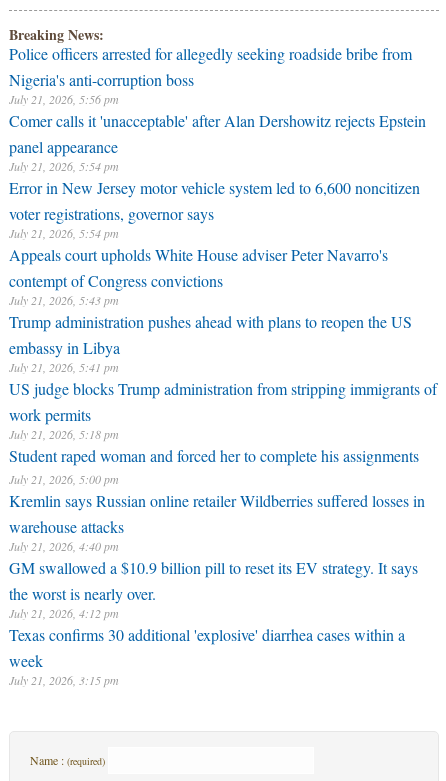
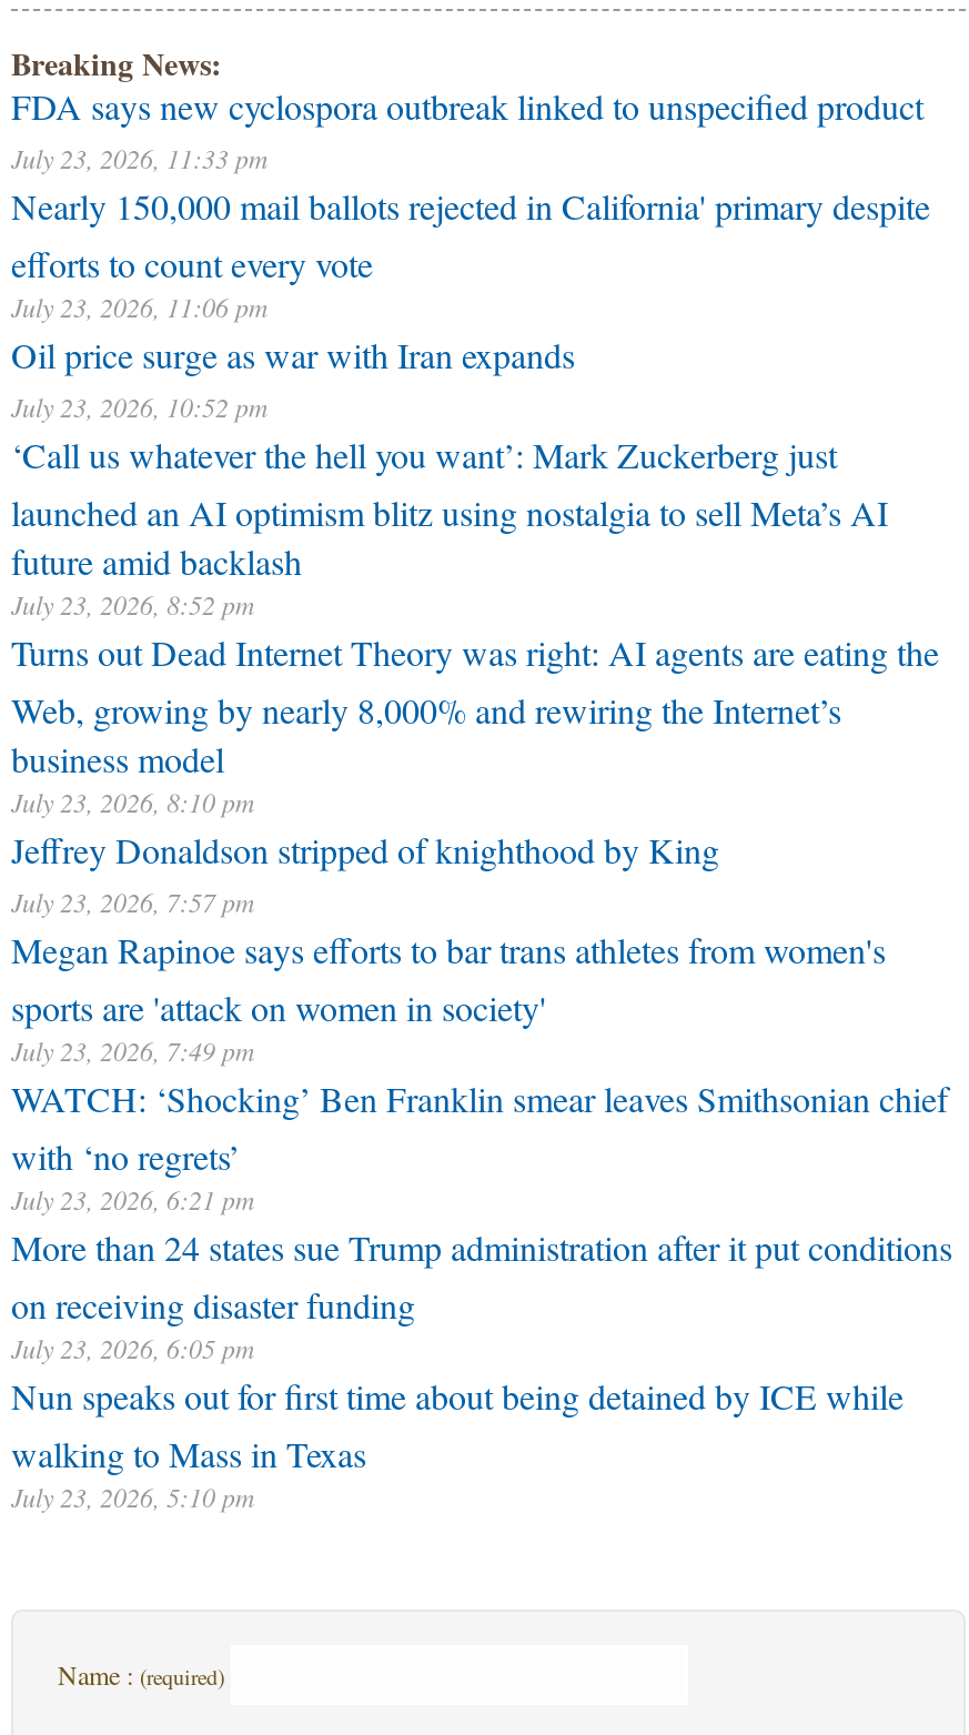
[9,43,437,688] Police officers arrested for allegedly seeking roadside bribe from | Nigeria's anti-corruption boss | July 21, 2026, 5:56 pm | Comer calls it 'unacceptable' after Alan Dershowitz rejects Epstein | panel appearance | July 21, 2026, 5:54 pm | Error in New Jersey motor vehicle system led to 6,600 noncitizen | voter registrations, governor says | July 21, 2026, 5:54 pm | Appeals court upholds White House adviser Peter Navarro's | contempt of Congress convictions | July 21, 2026, 5:43 pm | Trump administration pushes ahead with plans to reopen the US | embassy in Libya | July 21, 2026, 5:41 pm | US judge blocks Trump administration from stripping immigrants of | work permits | July 21, 2026, 5:18 pm | Student raped woman and forced her to complete his assignments | July 21, 2026, 5:00 pm | Kremlin says Russian online retailer Wildberries suffered losses in | warehouse attacks | July 21, 2026, 4:40 pm | GM swallowed a $10.9 billion pill to reset its EV strategy. It says | the worst is nearly over. | July 21, 2026, 4:12 pm | Texas confirms 30 additional 'explosive' diarrhea cases within a | week | July 21, 2026, 3:15 pm -> [11,82,952,1514] FDA says new cyclospora outbreak linked to unspecified product | July 23, 2026, 11:33 pm | Nearly 150,000 mail ballots rejected in California' primary despite | efforts to count every vote | July 23, 2026, 11:06 pm | Oil price surge as war with Iran expands | July 23, 2026, 10:52 pm | ‘Call us whatever the hell you want’: Mark Zuckerberg just | launched an AI optimism blitz using nostalgia to sell Meta’s AI | future amid backlash | July 23, 2026, 8:52 pm | Turns out Dead Internet Theory was right: AI agents are eating the | Web, growing by nearly 8,000% and rewiring the Internet’s | business model | July 23, 2026, 8:10 pm | Jeffrey Donaldson stripped of knighthood by King | July 23, 2026, 7:57 pm | Megan Rapinoe says efforts to bar trans athletes from women's | sports are 'attack on women in society' | July 23, 2026, 7:49 pm | WATCH: ‘Shocking’ Ben Franklin smear leaves Smithsonian chief | with ‘no regrets’ | July 23, 2026, 6:21 pm | More than 24 states sue Trump administration after it put conditions | on receiving disaster funding | July 23, 2026, 6:05 pm | Nun speaks out for first time about being detained by ICE while | walking to Mass in Texas | July 23, 2026, 5:10 pm

